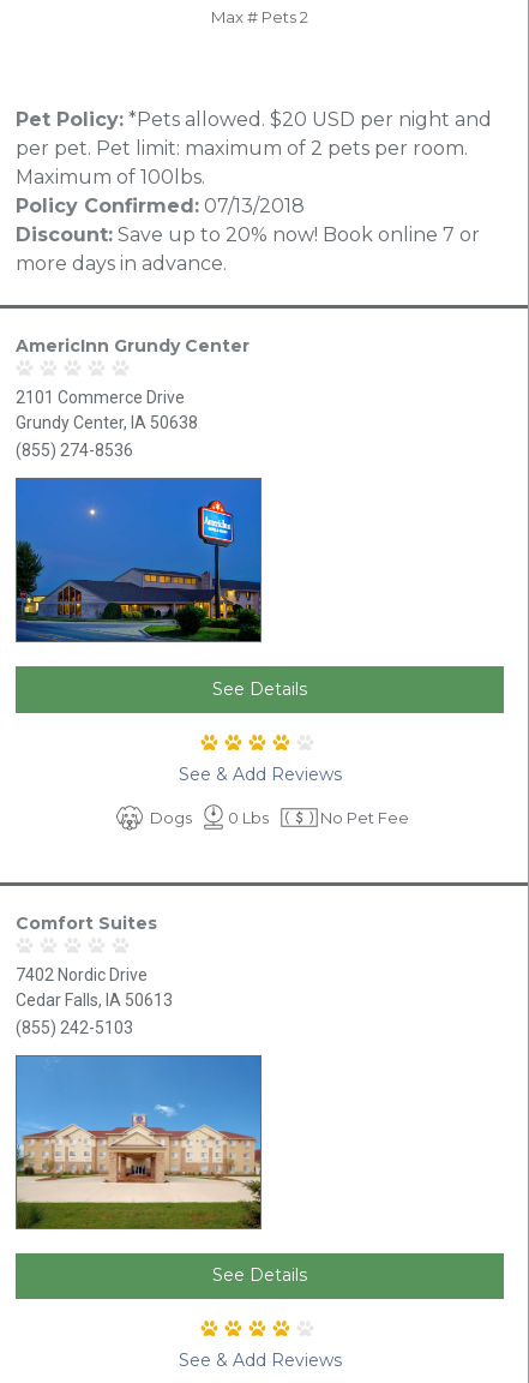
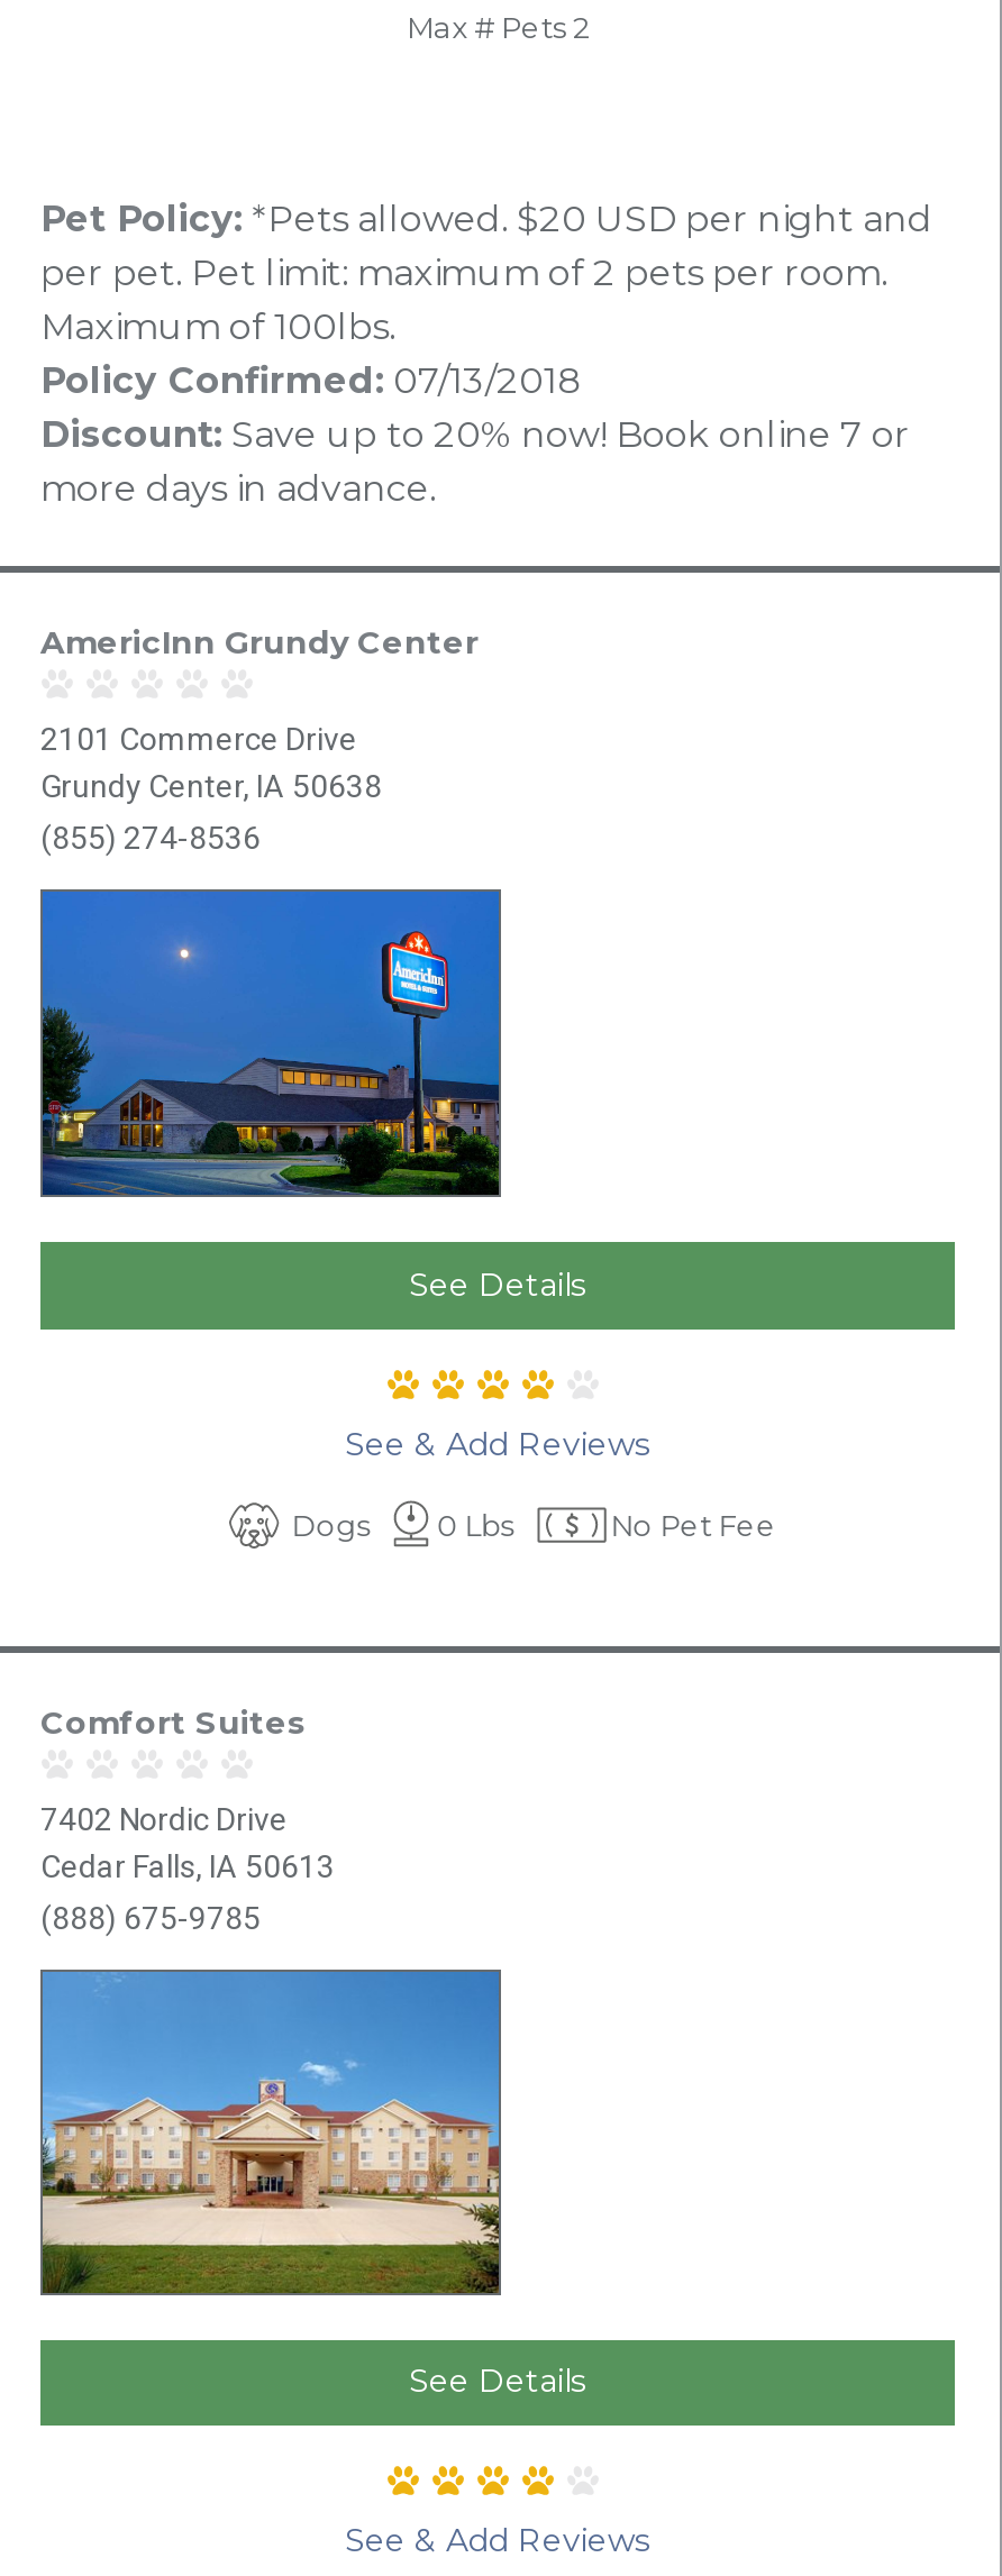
[16,1018,133,1037] (855) 242-5103 -> [40,1900,261,1935] (888) 675-9785

